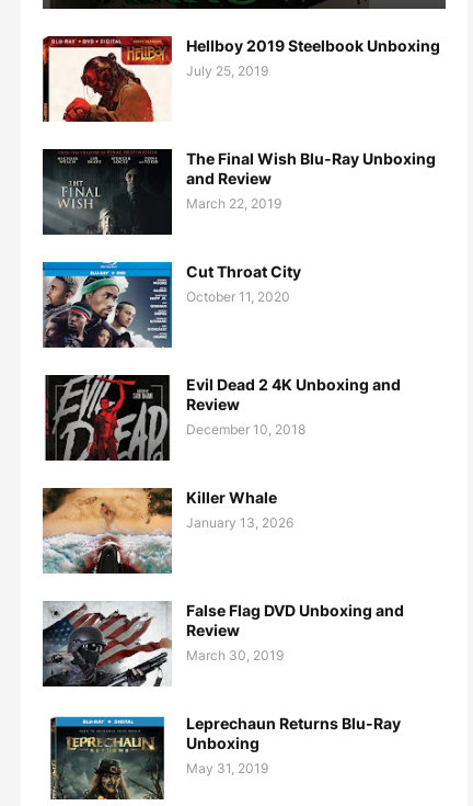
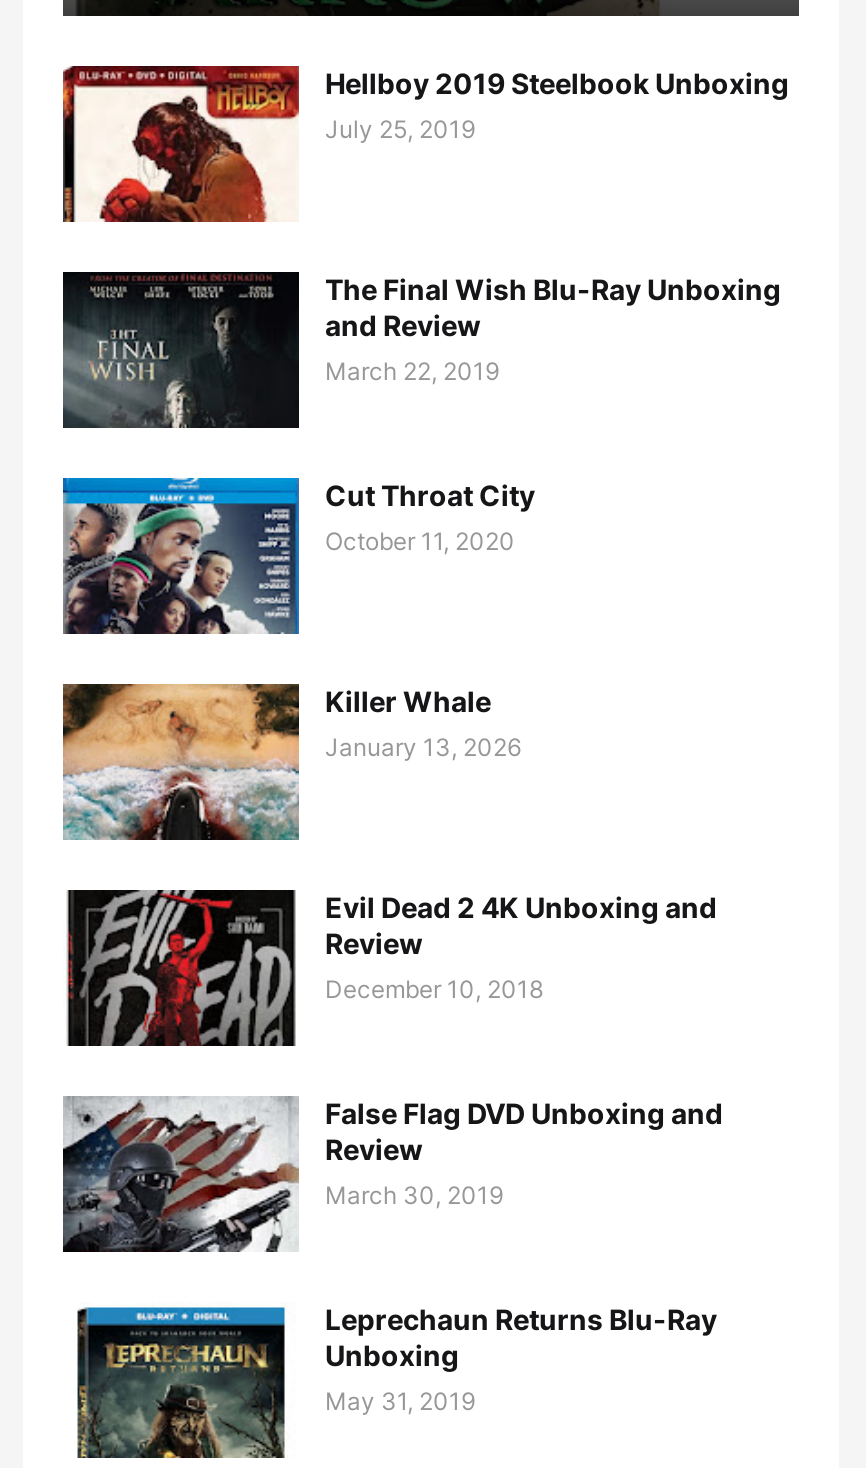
moved [43,373,401,463] -> [63,886,717,1050]: [image] | Evil Dead 2 4K Unboxing and | Review | December 10, 2018
moved [42,488,293,575] -> [61,682,521,840]: [image] | Killer Whale | January 13, 2026

